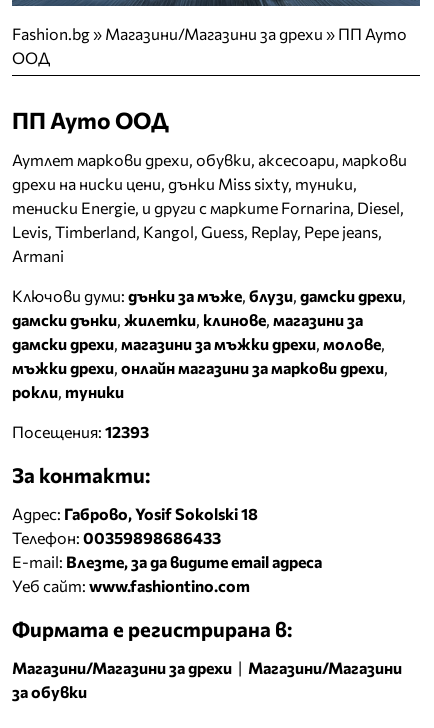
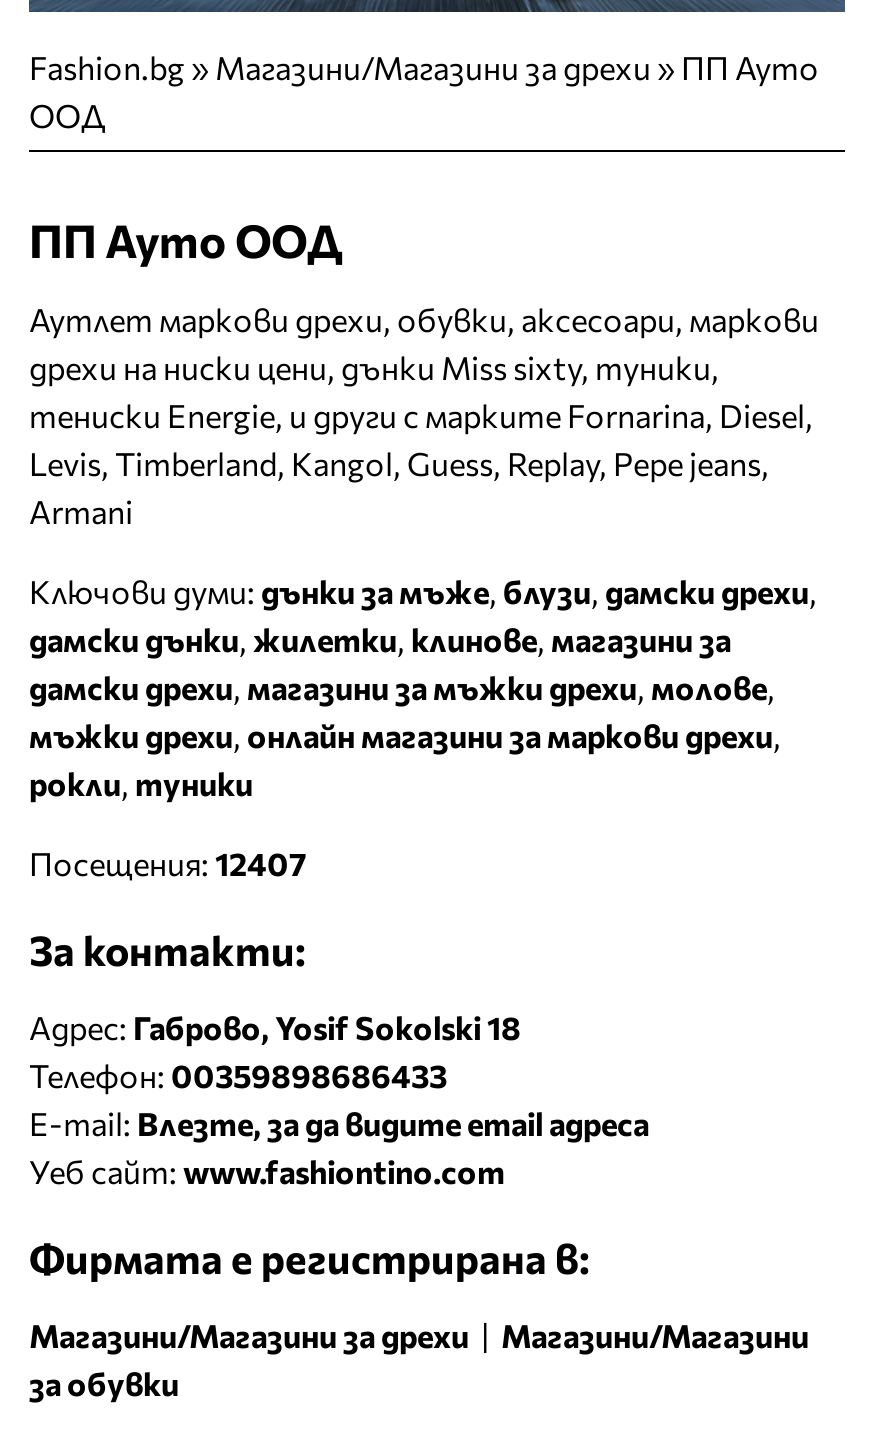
[12,422,149,441] Посещения: 12393 -> [29,843,307,881] Посещения: 12407

